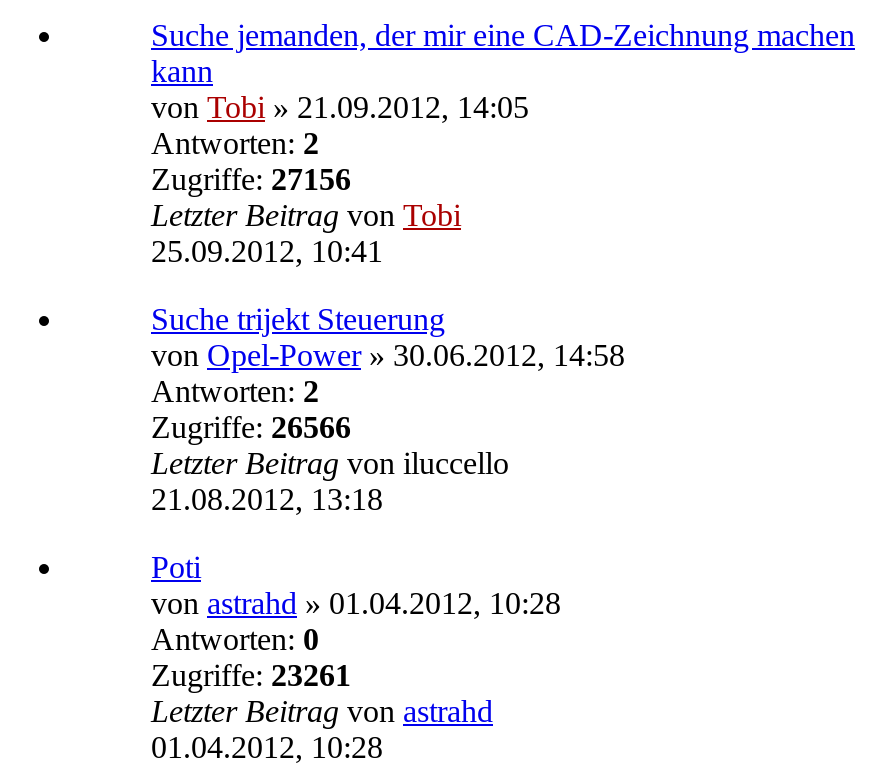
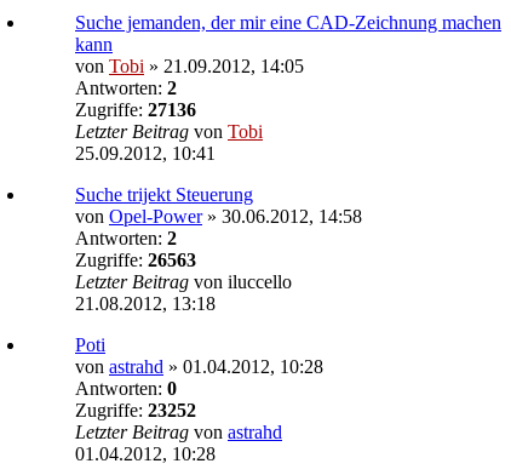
[151,163,351,197] Zugriffe: 27156 -> [75,100,196,120] Zugriffe: 27136
[151,411,351,445] Zugriffe: 26566 -> [75,250,196,271] Zugriffe: 26563
[151,659,351,693] Zugriffe: 23261 -> [75,400,196,421] Zugriffe: 23252

